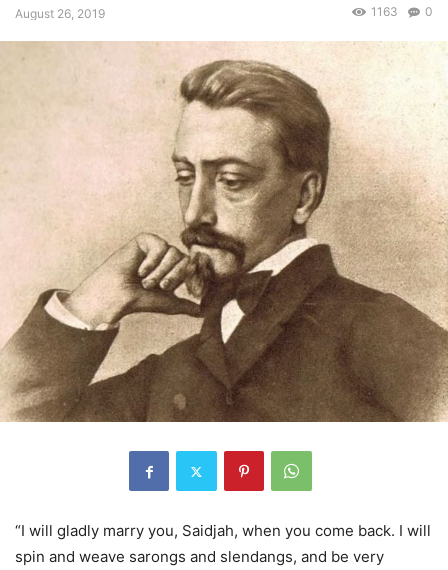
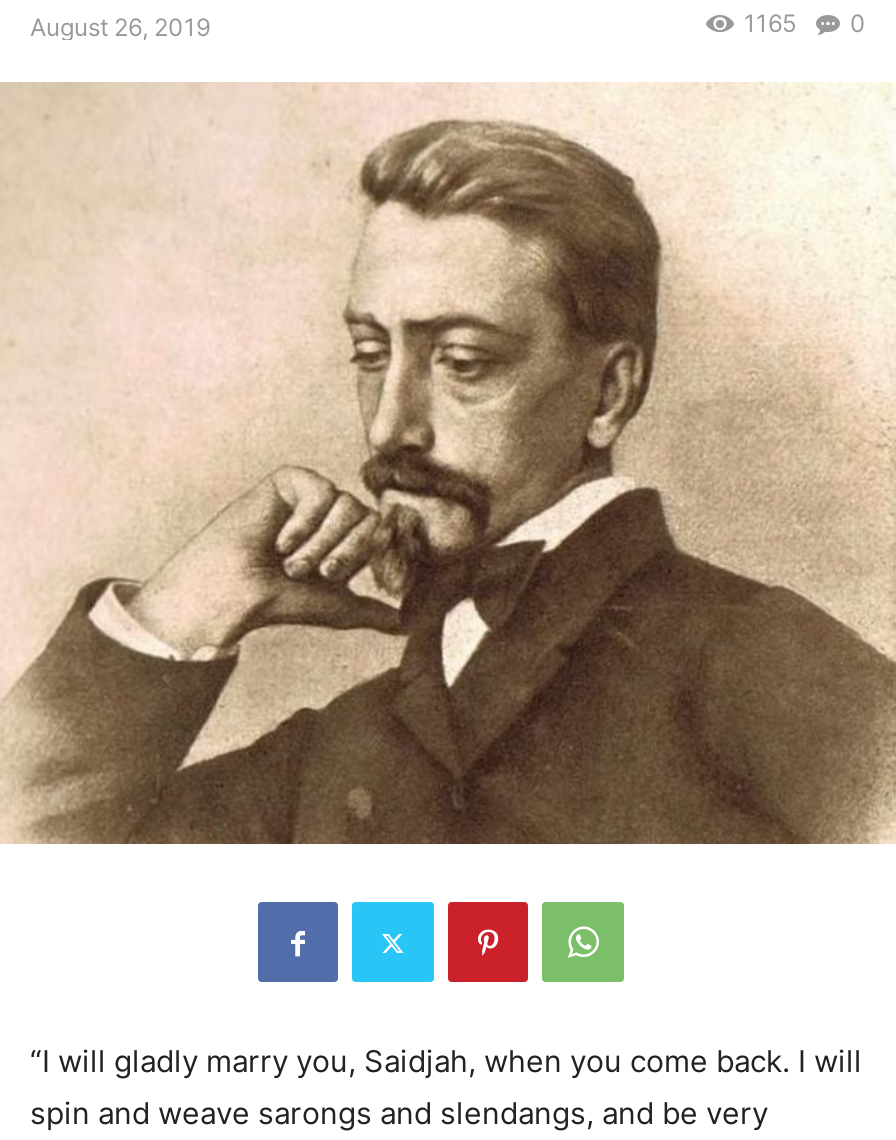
[371,4,433,19] 1163 0 -> [744,8,866,38] 1165 0

